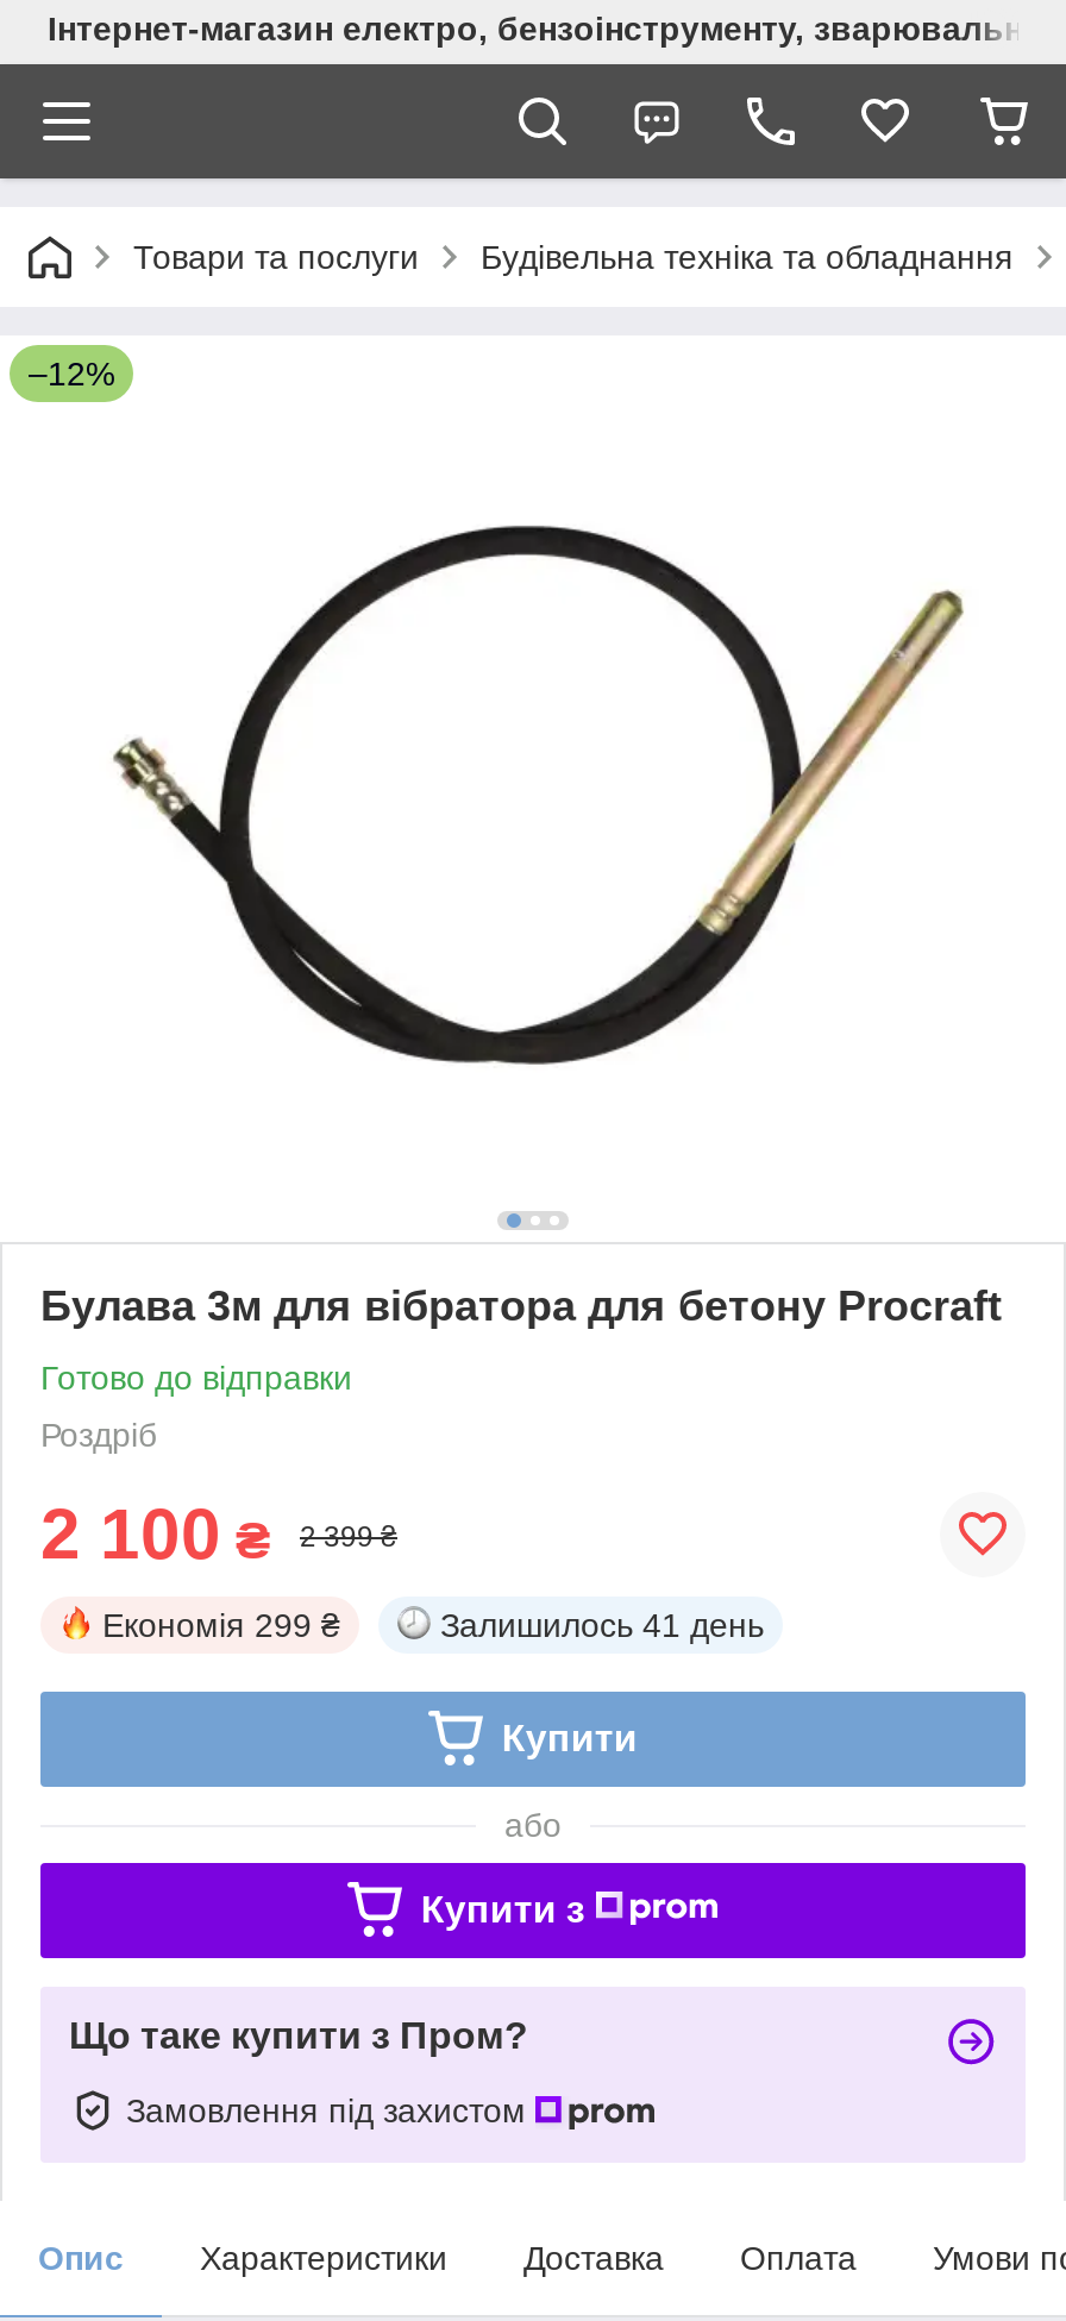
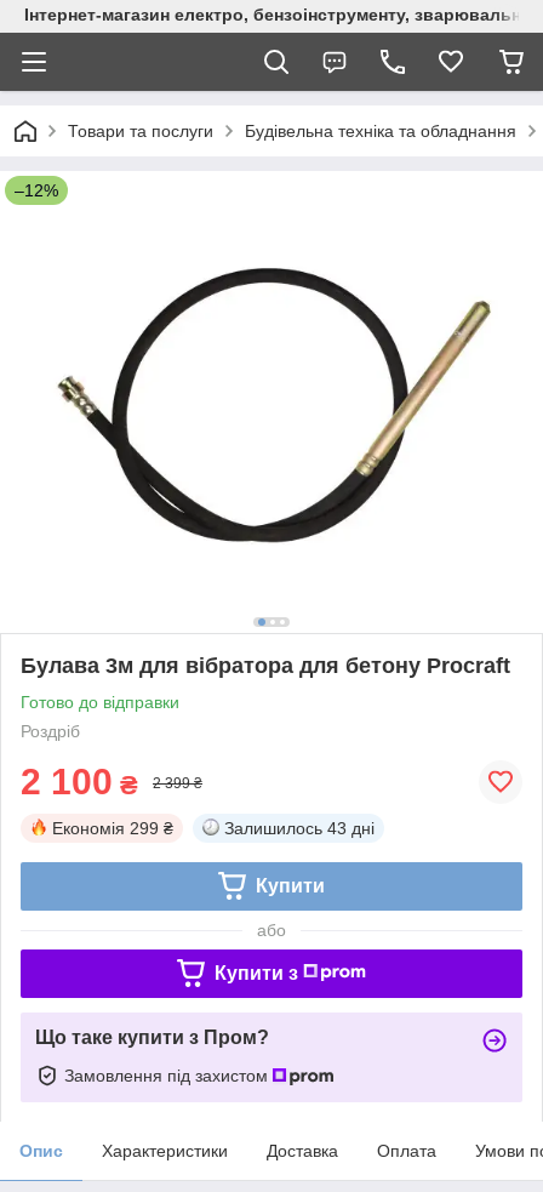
[440,1606,764,1644] Залишилось 41 день -> [224,818,375,838] Залишилось 43 дні

